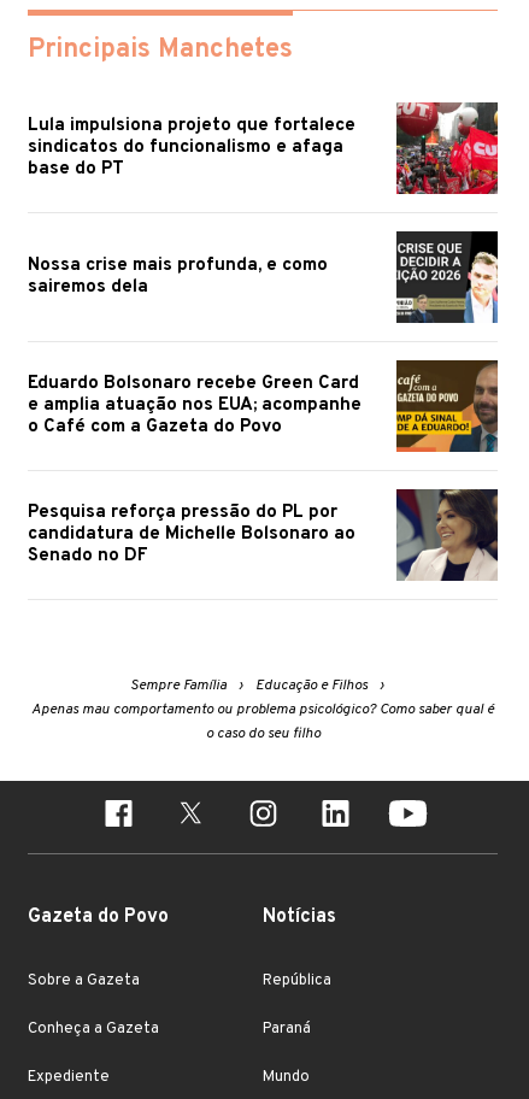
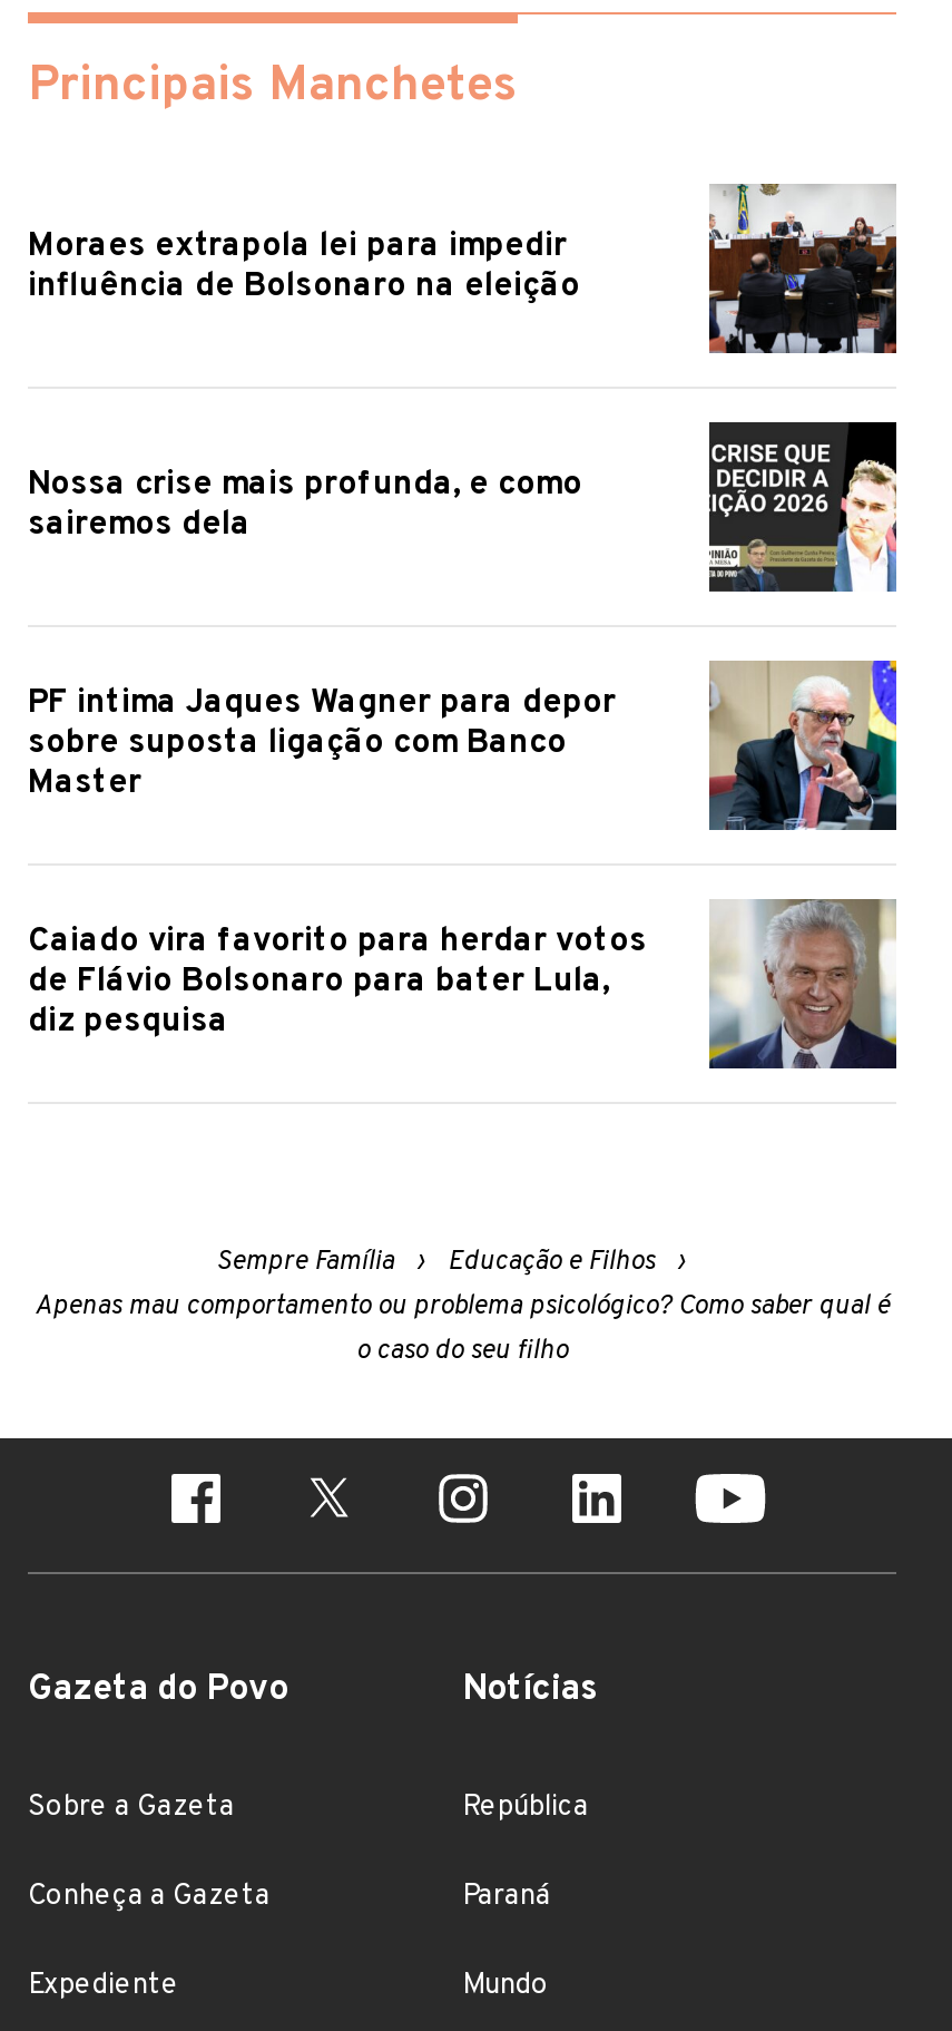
[395,101,499,195] [image] -> [707,183,899,357] [image]
[28,115,355,181] Lula impulsiona projeto que fortalece | sindicatos do funcionalismo e afaga | base do PT -> [28,225,580,308] Moraes extrapola lei para impedir | influência de Bolsonaro na eleição
[395,359,499,453] [image] -> [707,660,899,833] [image]
[28,373,362,439] Eduardo Bolsonaro recebe Green Card | e amplia atuação nos EUA; acompanhe | o Café com a Gazeta do Povo -> [28,682,616,805] PF intima Jaques Wagner para depor | sobre suposta ligação com Banco | Master
[28,488,499,582] [image] | Pesquisa reforça pressão do PL por | candidatura de Michelle Bolsonaro ao | Senado no DF -> [28,898,899,1072] [image] | Caiado vira favorito para herdar votos | de Flávio Bolsonaro para bater Lula, | diz pesquisa

